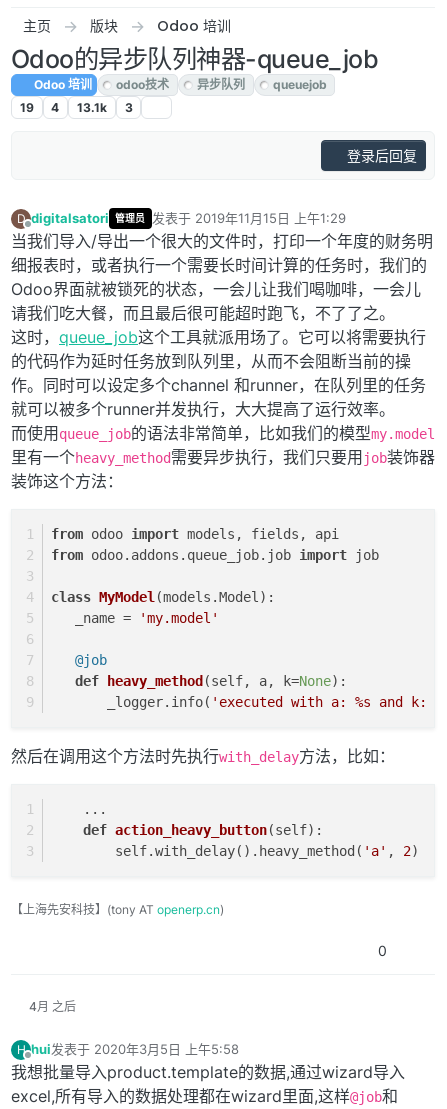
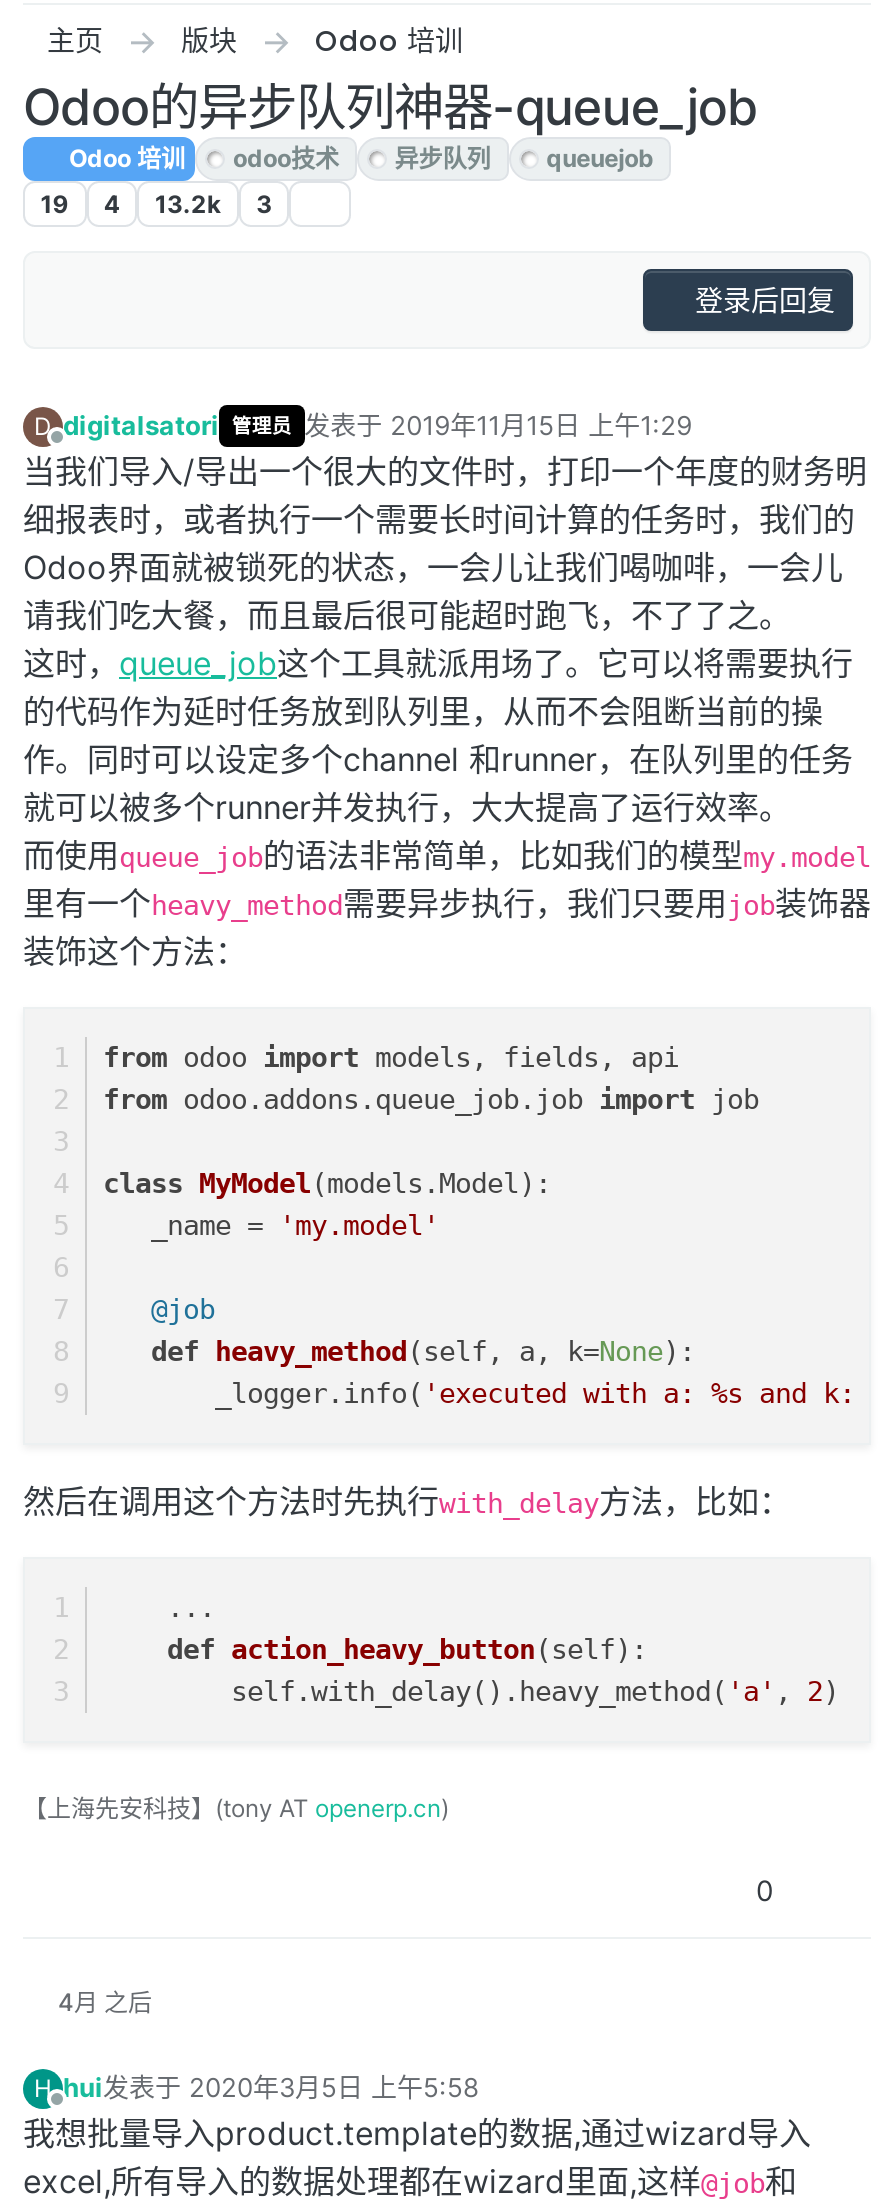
[20,100,133,115] 19 4 13.1k 3 -> [41,188,272,218] 19 4 13.2k 3

